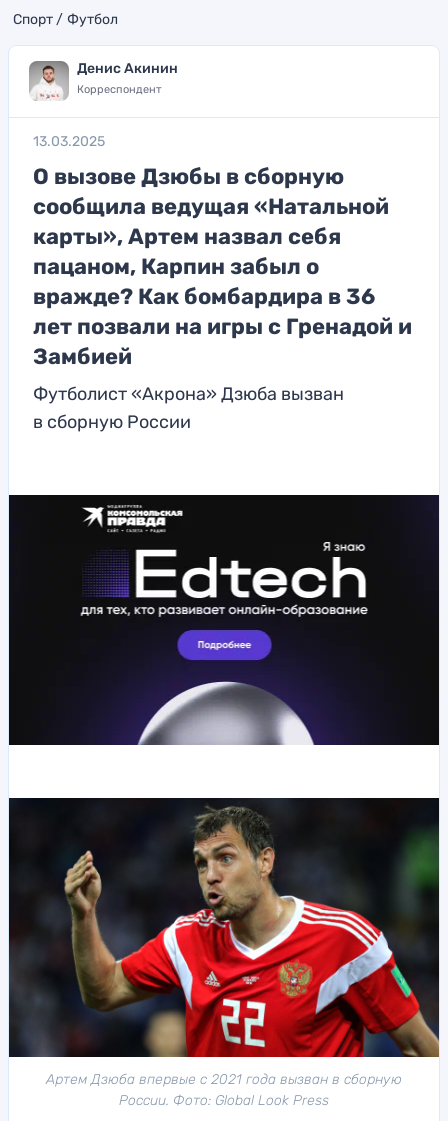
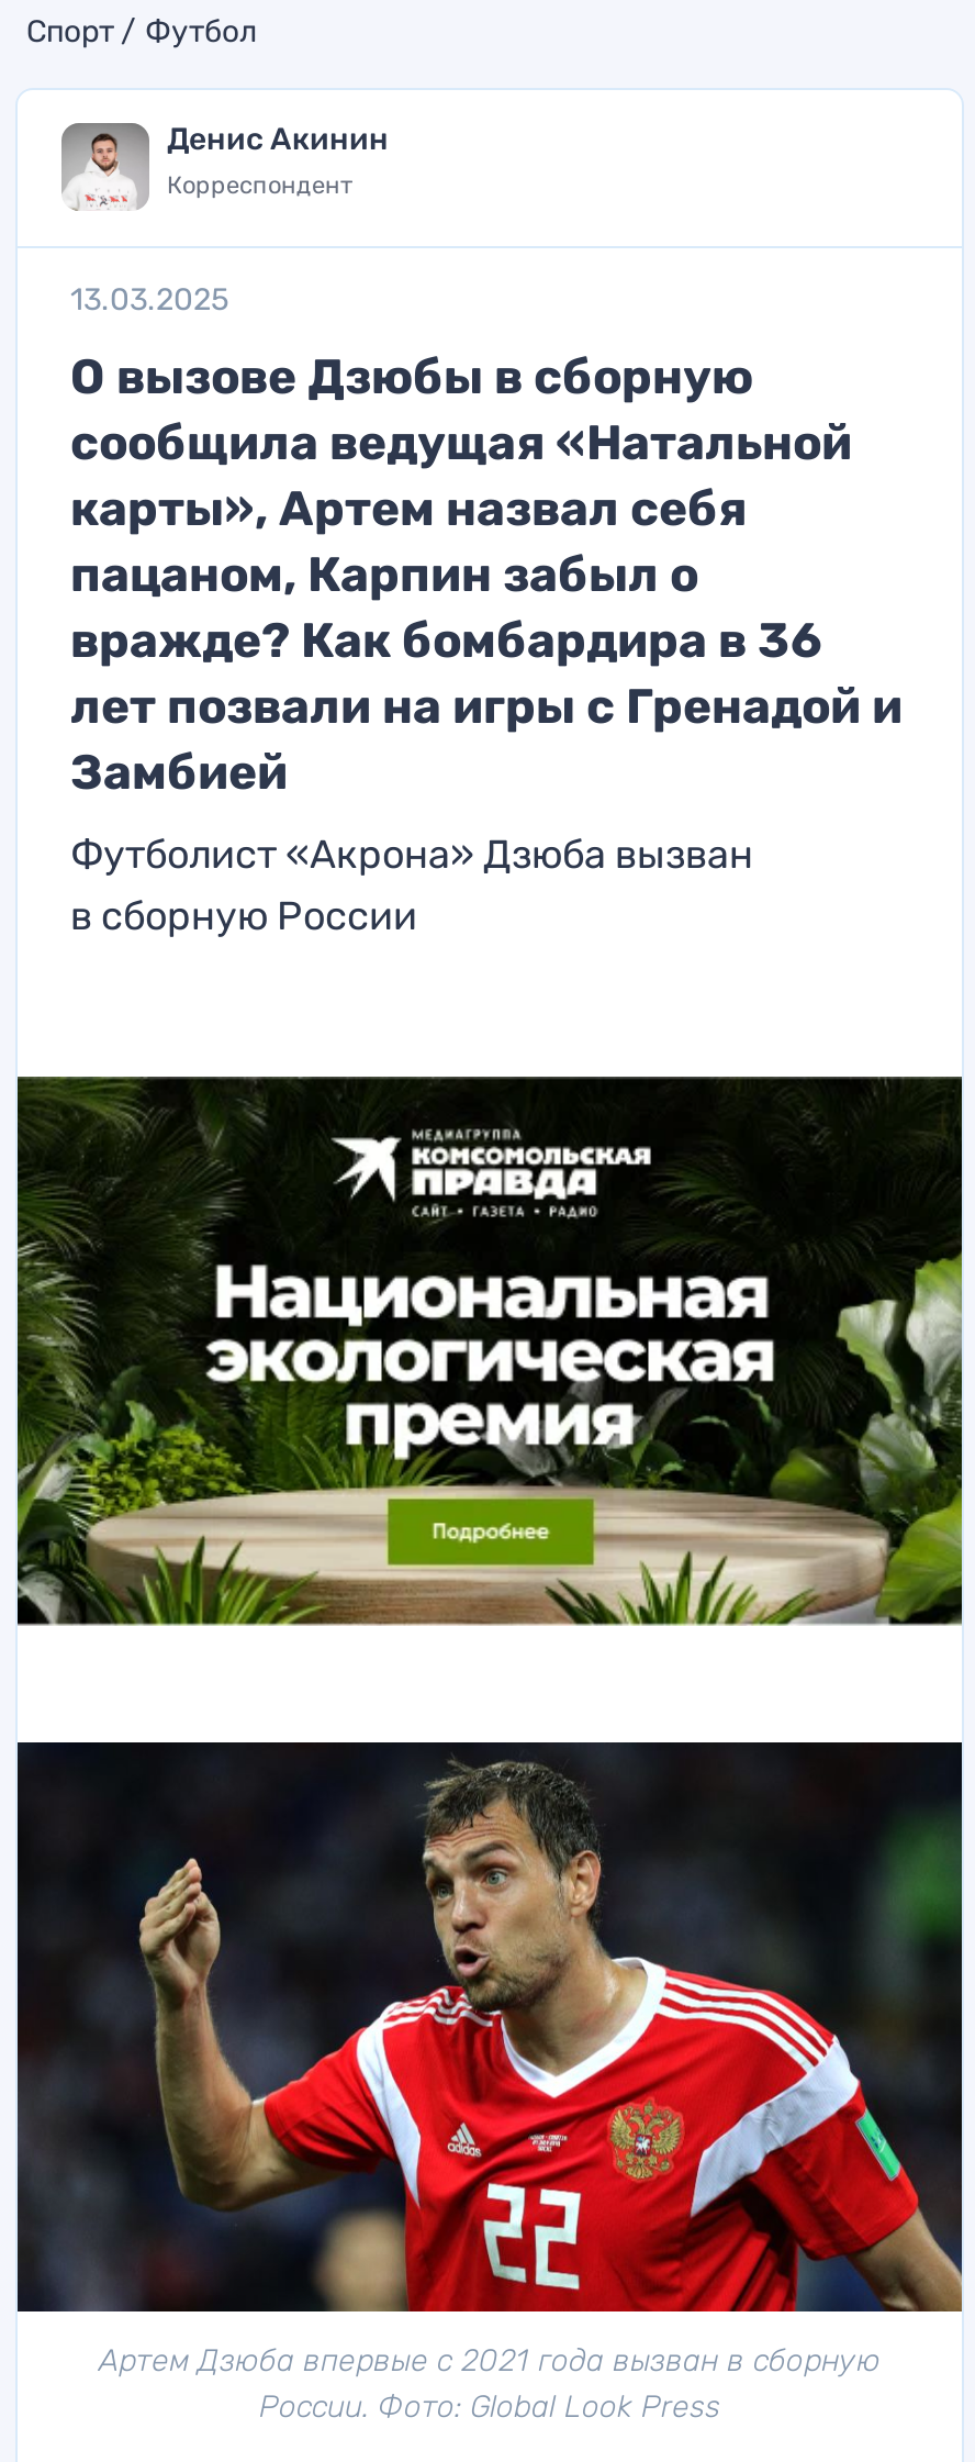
[8,495,440,746] [image] -> [15,1077,964,1626] [image]

